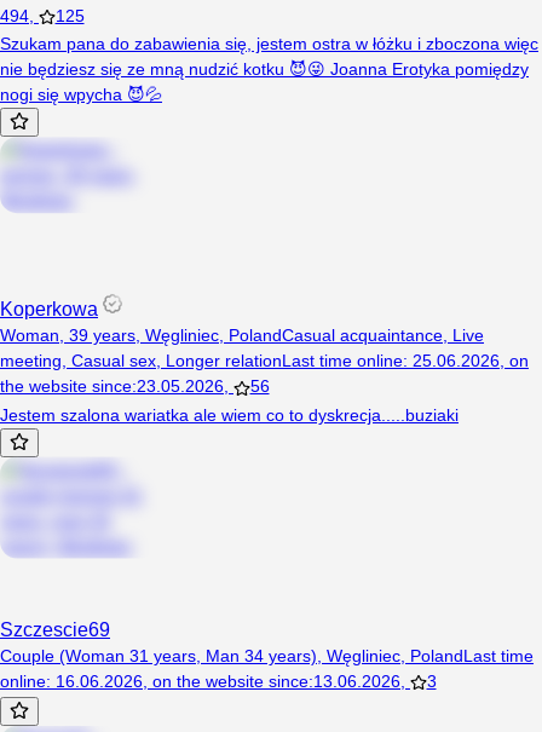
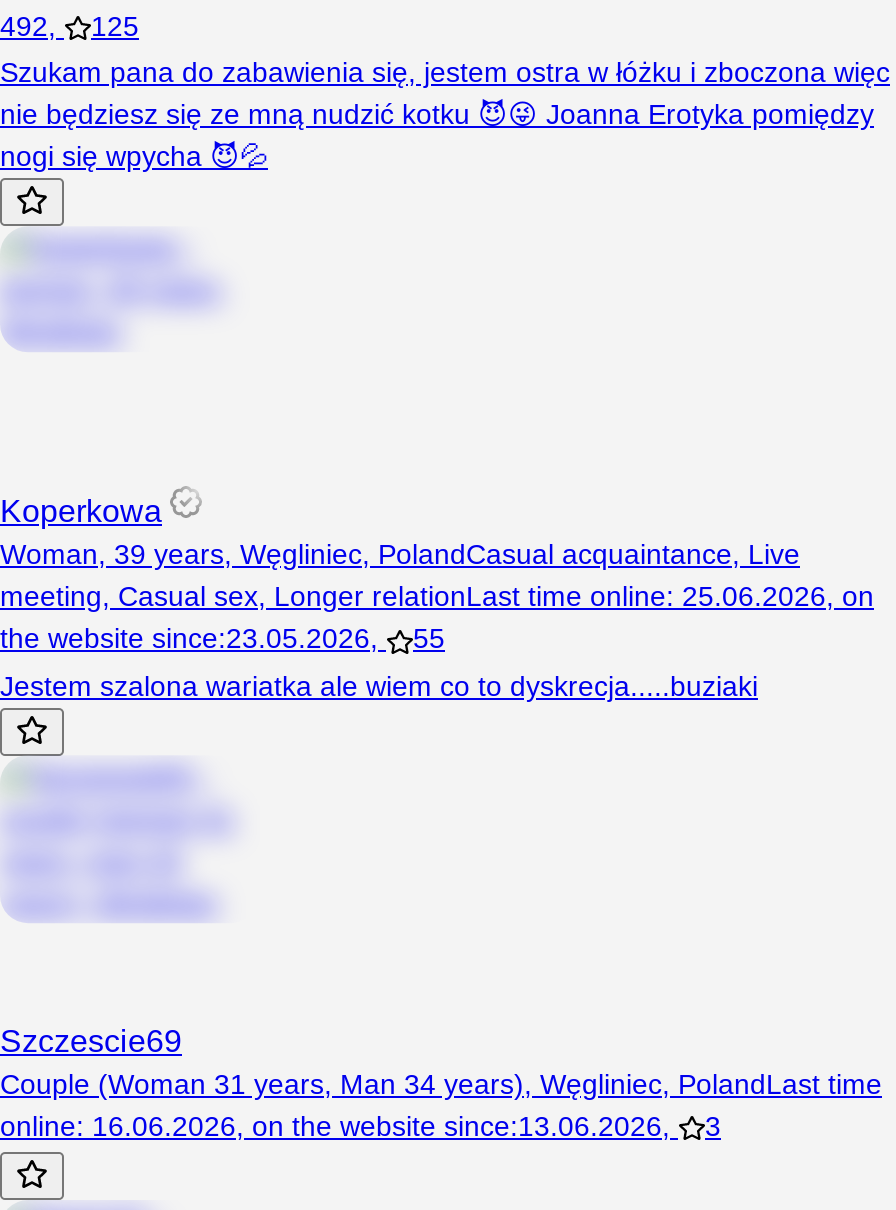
[0,6,84,25] 494, 125 -> [0,9,139,41] 492, 125
[0,376,269,396] the website since:23.05.2026, 56 -> [0,622,445,654] the website since:23.05.2026, 55

